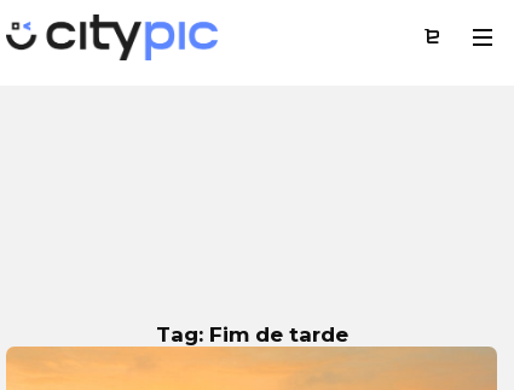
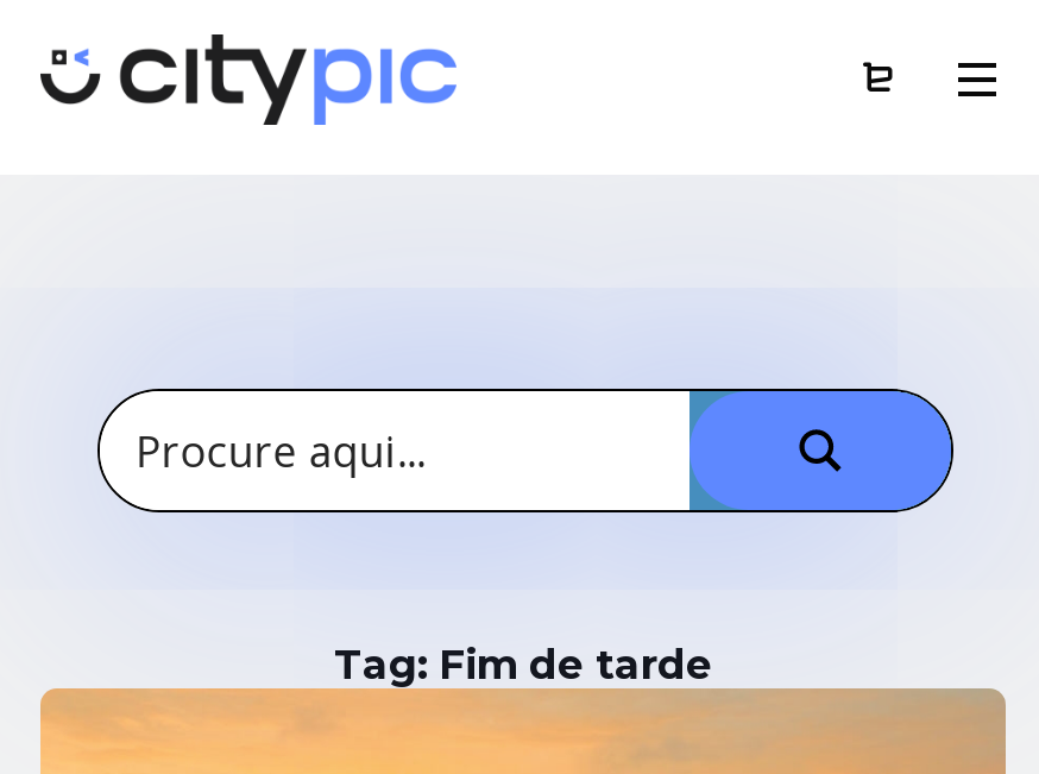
none -> [93,303,958,589] [image]

